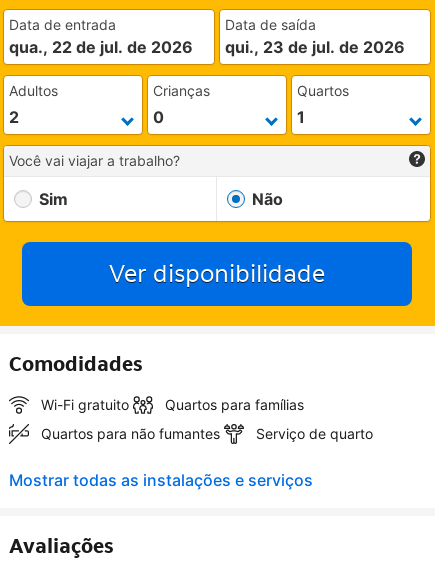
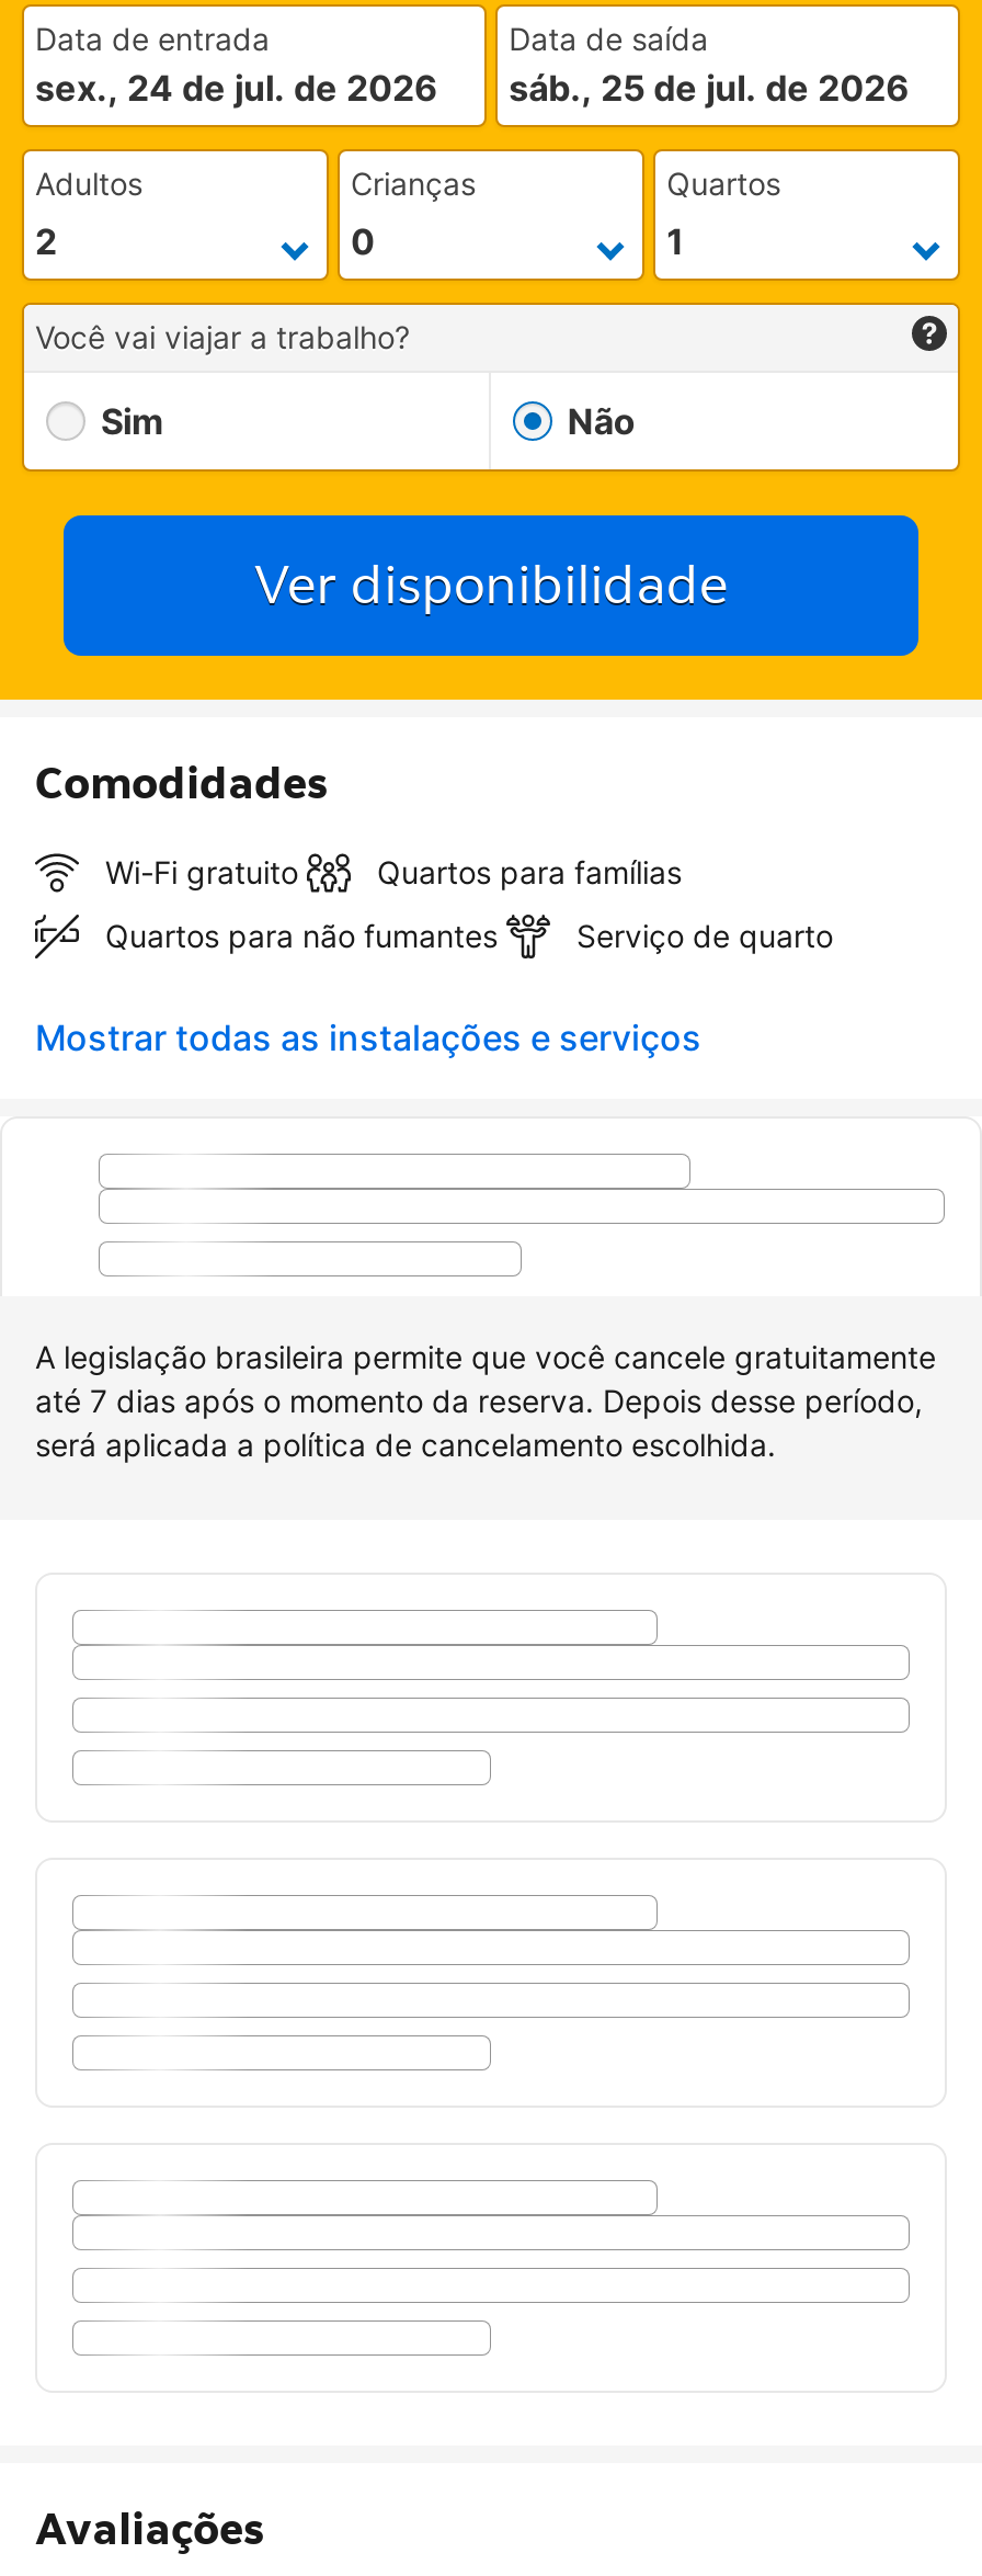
[9,37,193,57] qua., 22 de jul. de 2026 -> [35,66,438,110] sex., 24 de jul. de 2026
[225,37,405,57] qui., 23 de jul. de 2026 -> [509,66,910,110] sáb., 25 de jul. de 2026
none -> [35,1339,936,1464] A legislação brasileira permite que você cancele gratuitamente | até 7 dias após o momento da reserva. Depois desse período, | será aplicada a política de cancelamento escolhida.

